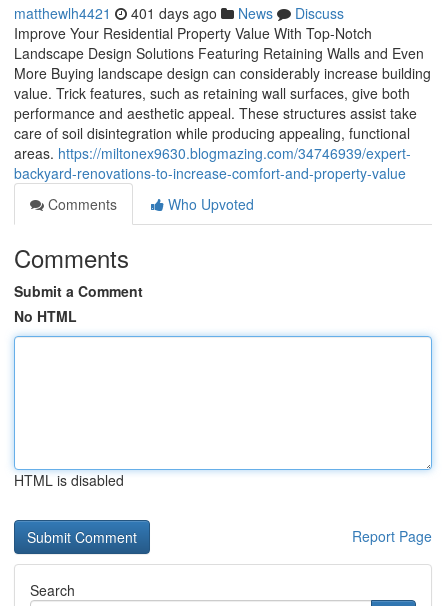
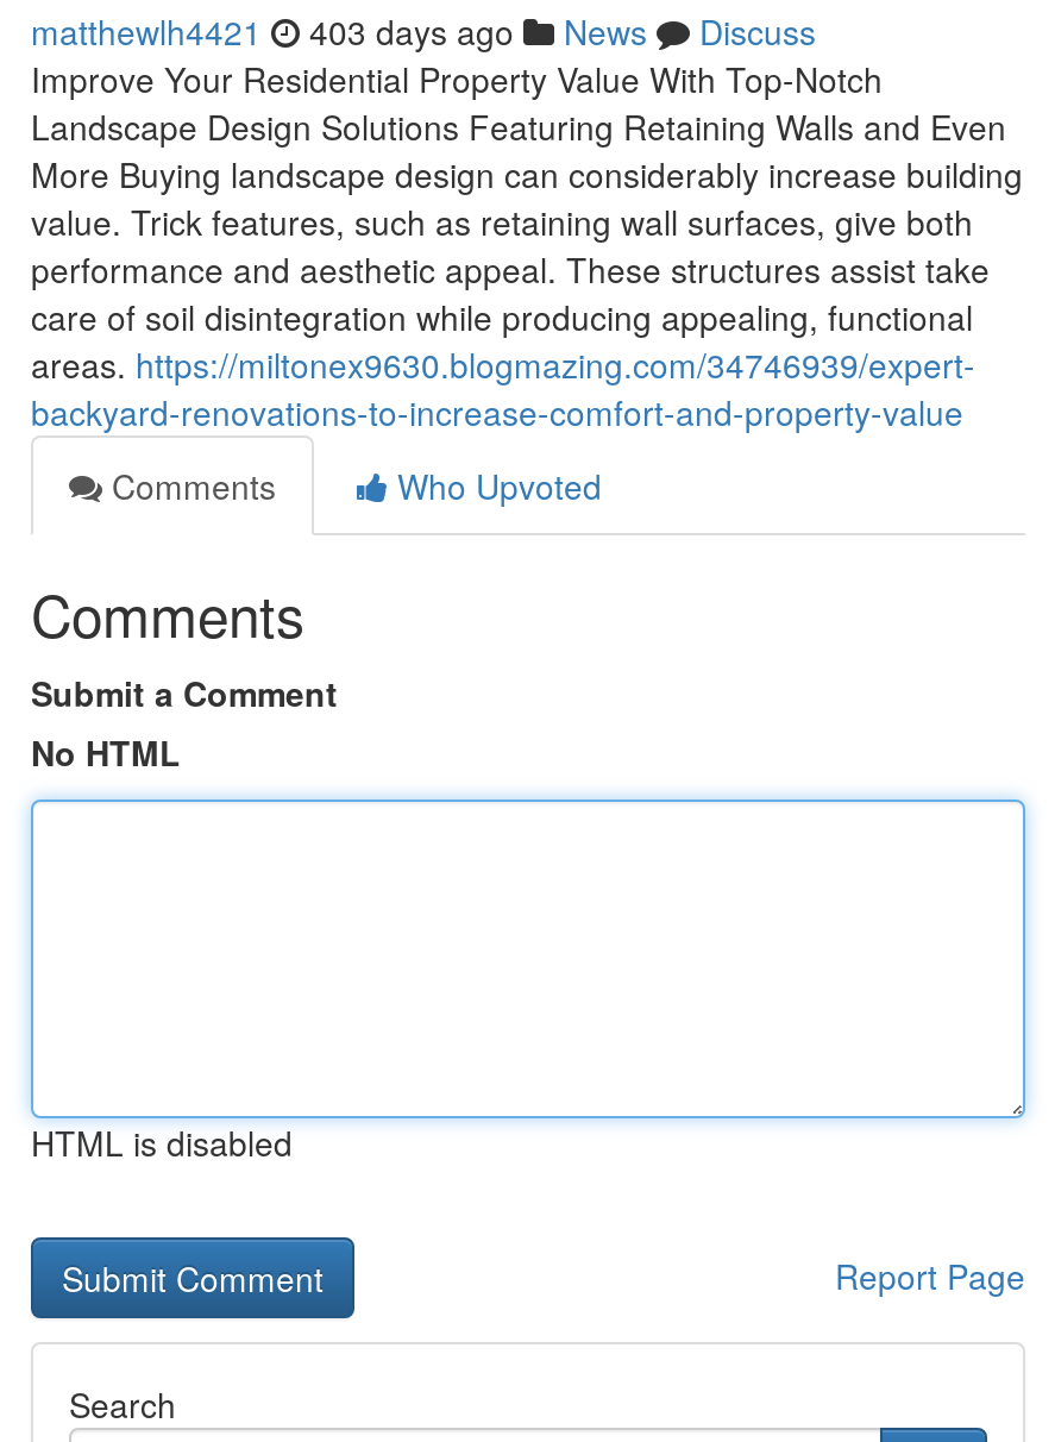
[14,3,344,23] matthewlh4421 401 days ago News Discuss -> [31,7,816,55] matthewlh4421 403 days ago News Discuss

